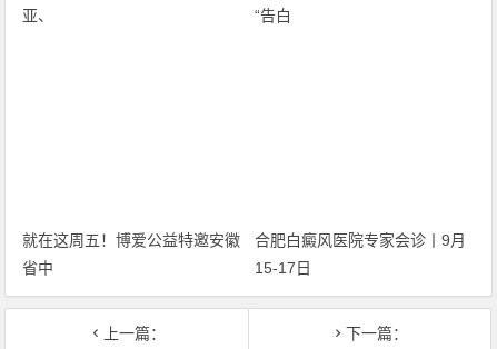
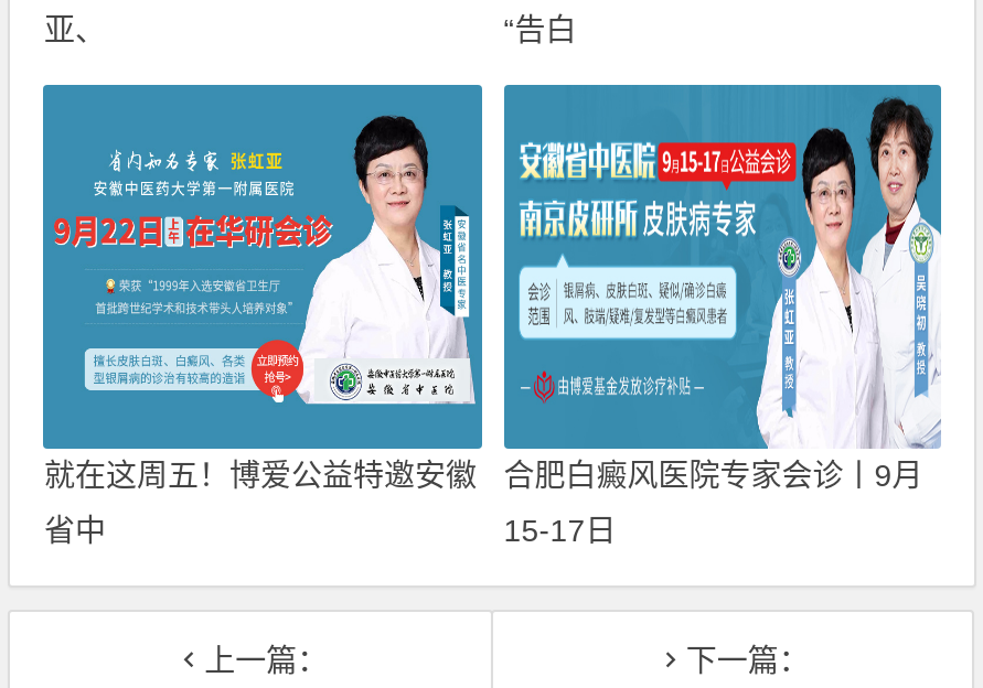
none -> [41,83,484,451] [image]
none -> [502,83,943,451] [image]

